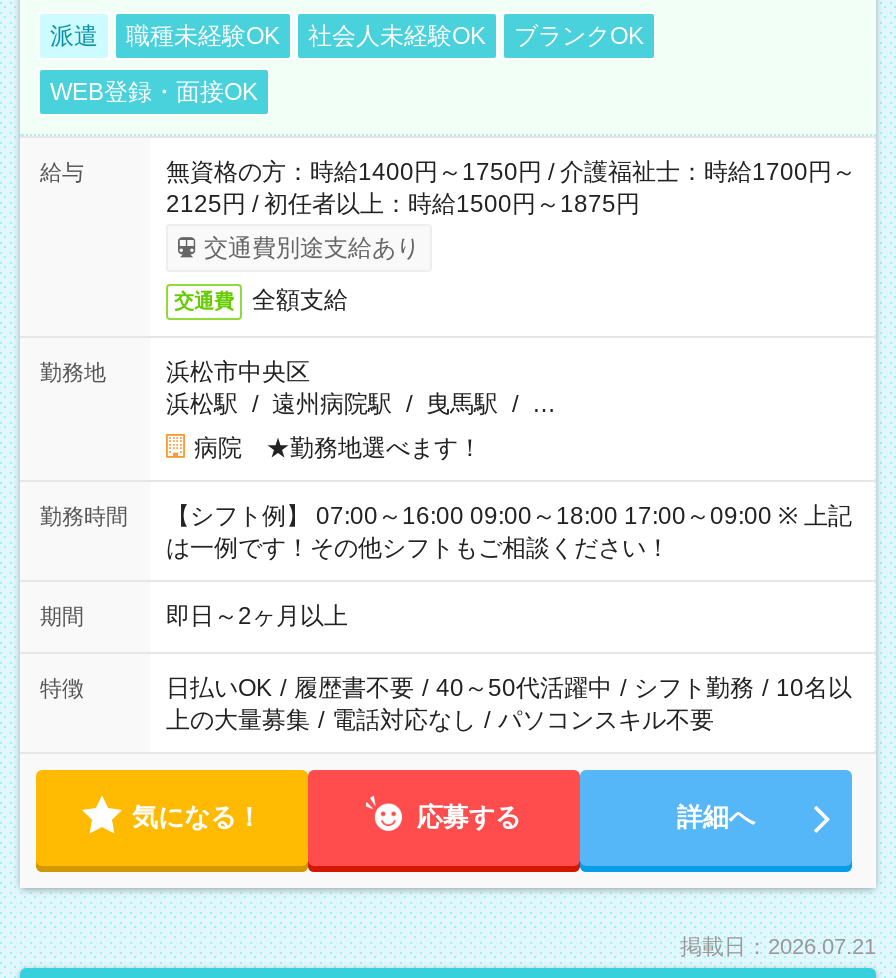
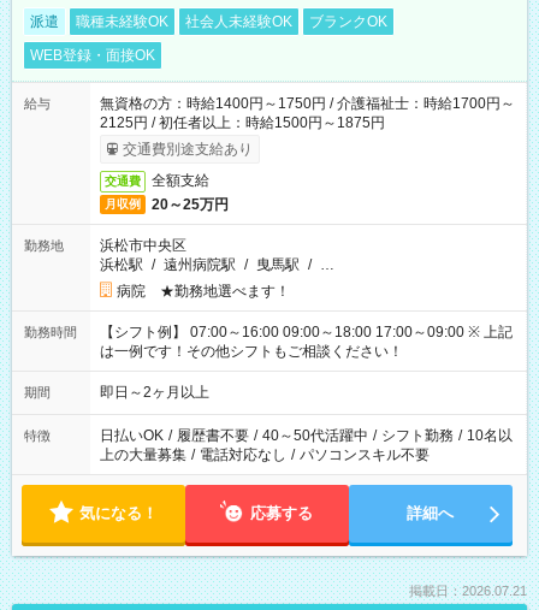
none -> [105,196,229,213] 月収例 | 20～25万円

